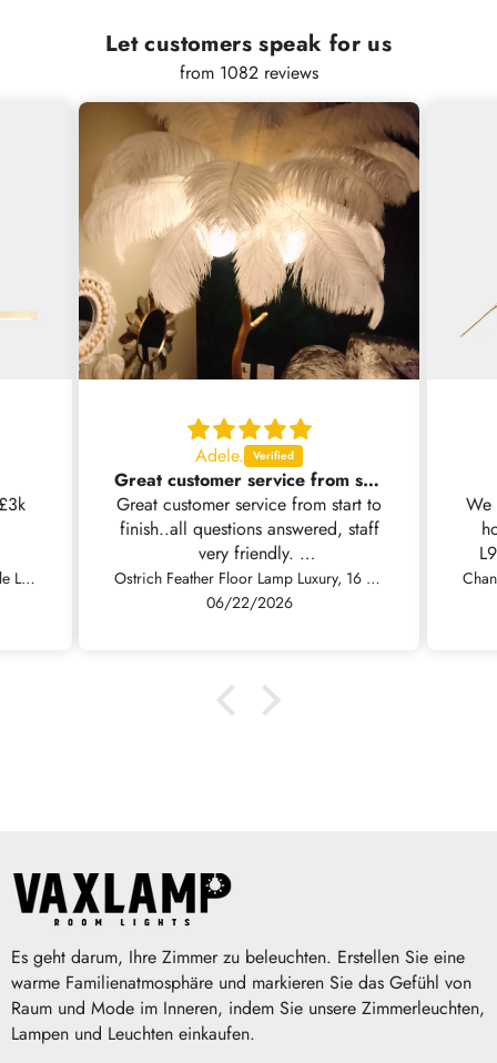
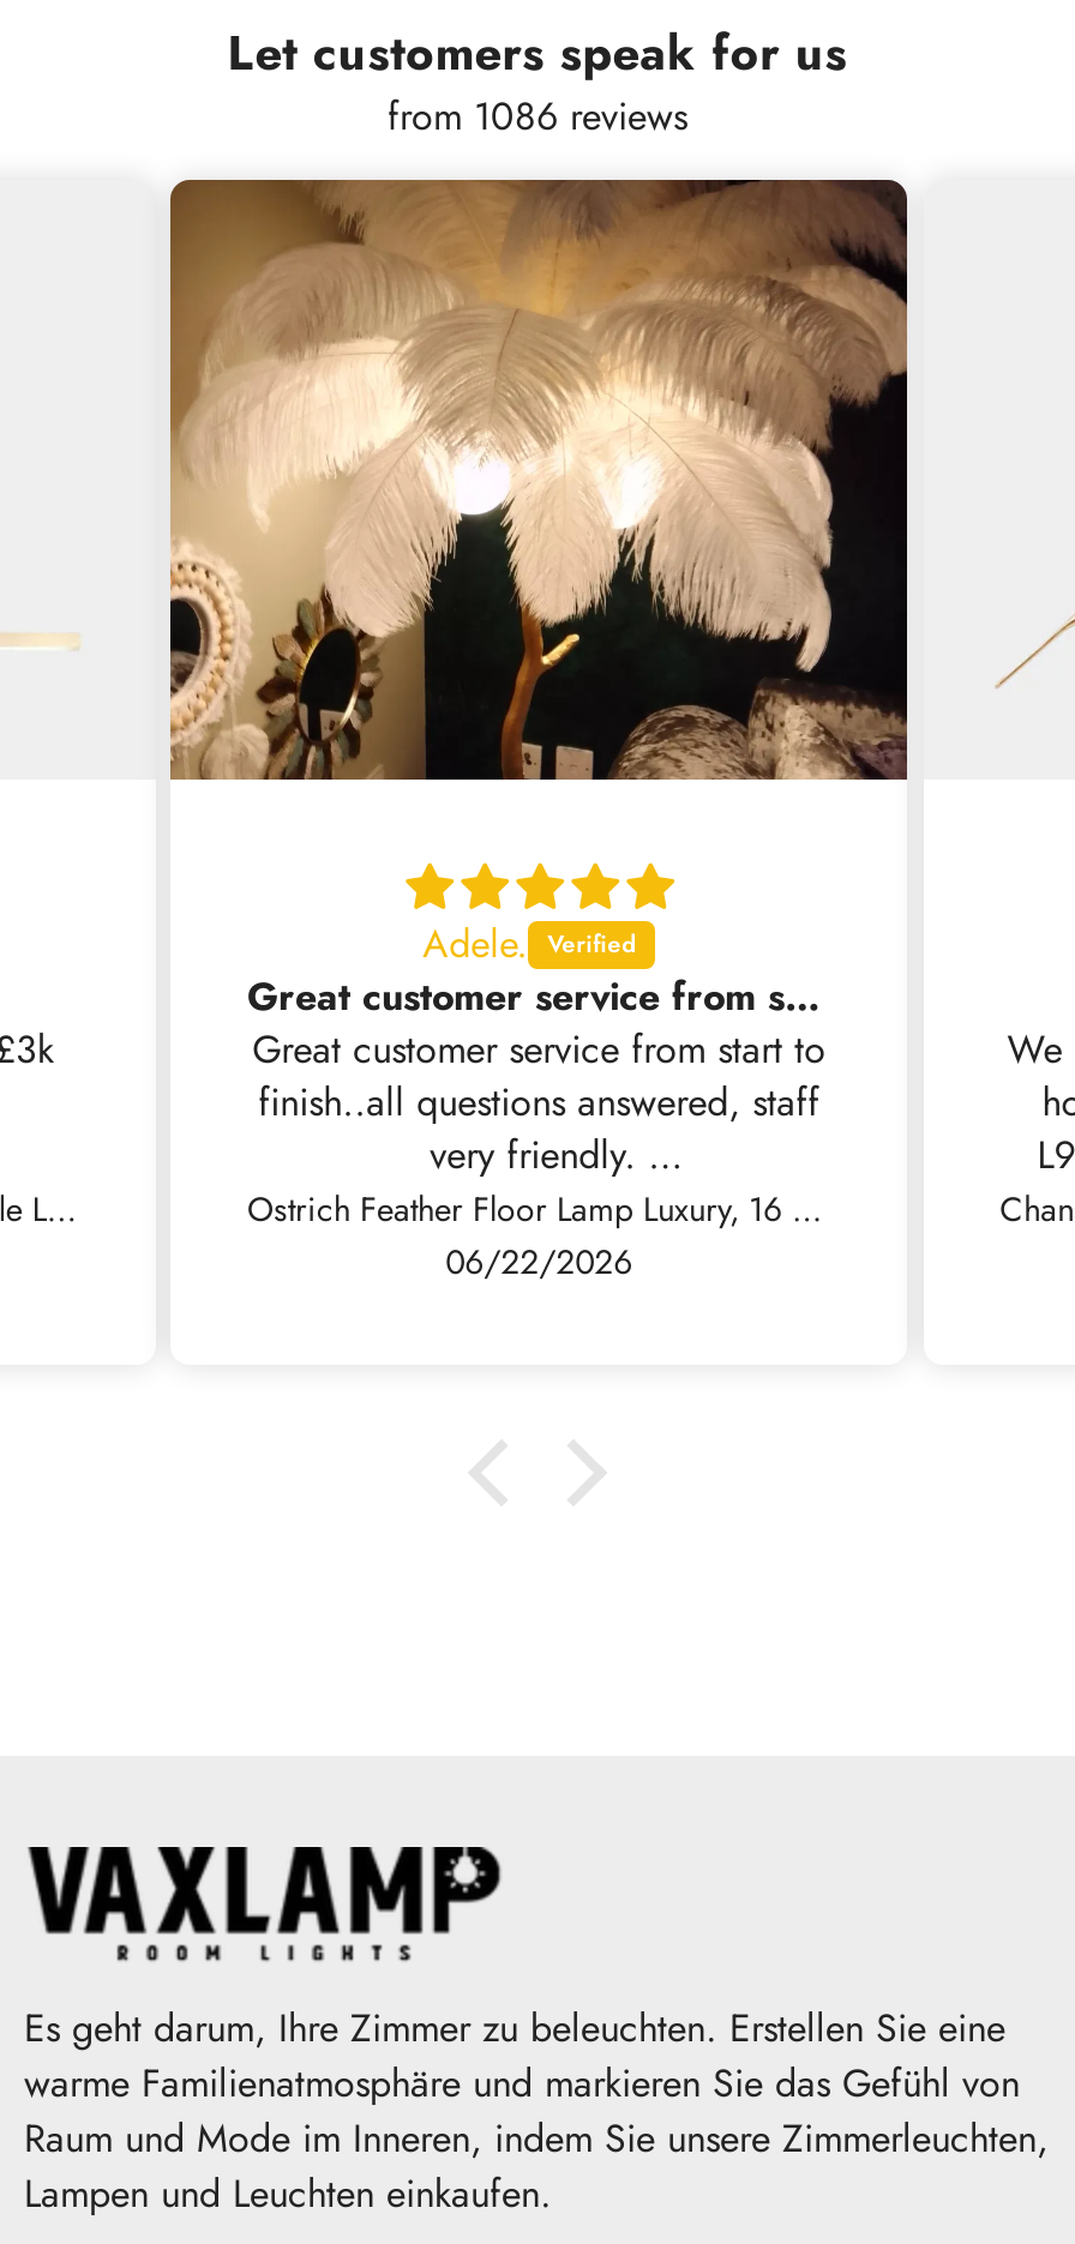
[179,60,318,85] from 1082 reviews -> [388,89,687,144] from 1086 reviews

